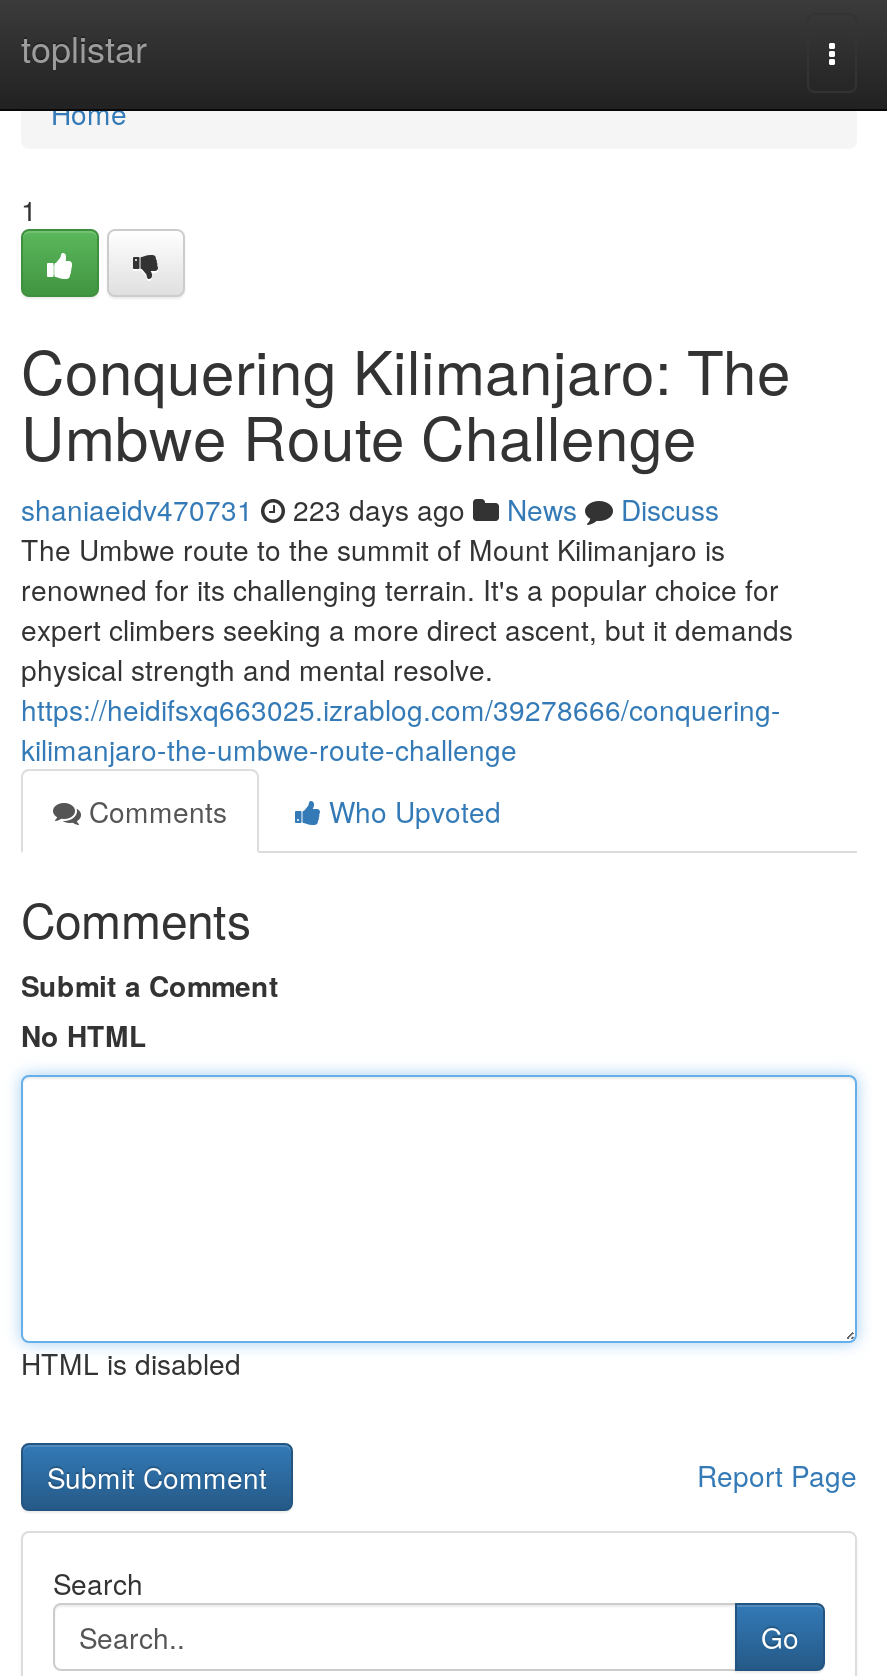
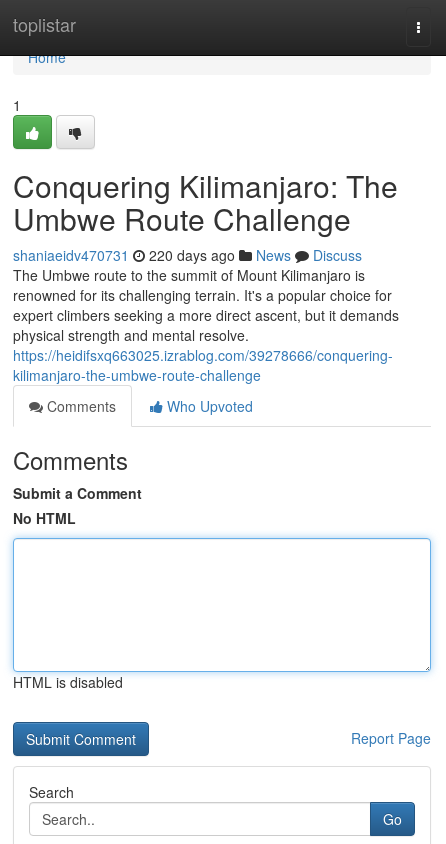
[21,489,719,529] shaniaeidv470731 223 days ago News Discuss -> [13,245,362,265] shaniaeidv470731 220 days ago News Discuss

